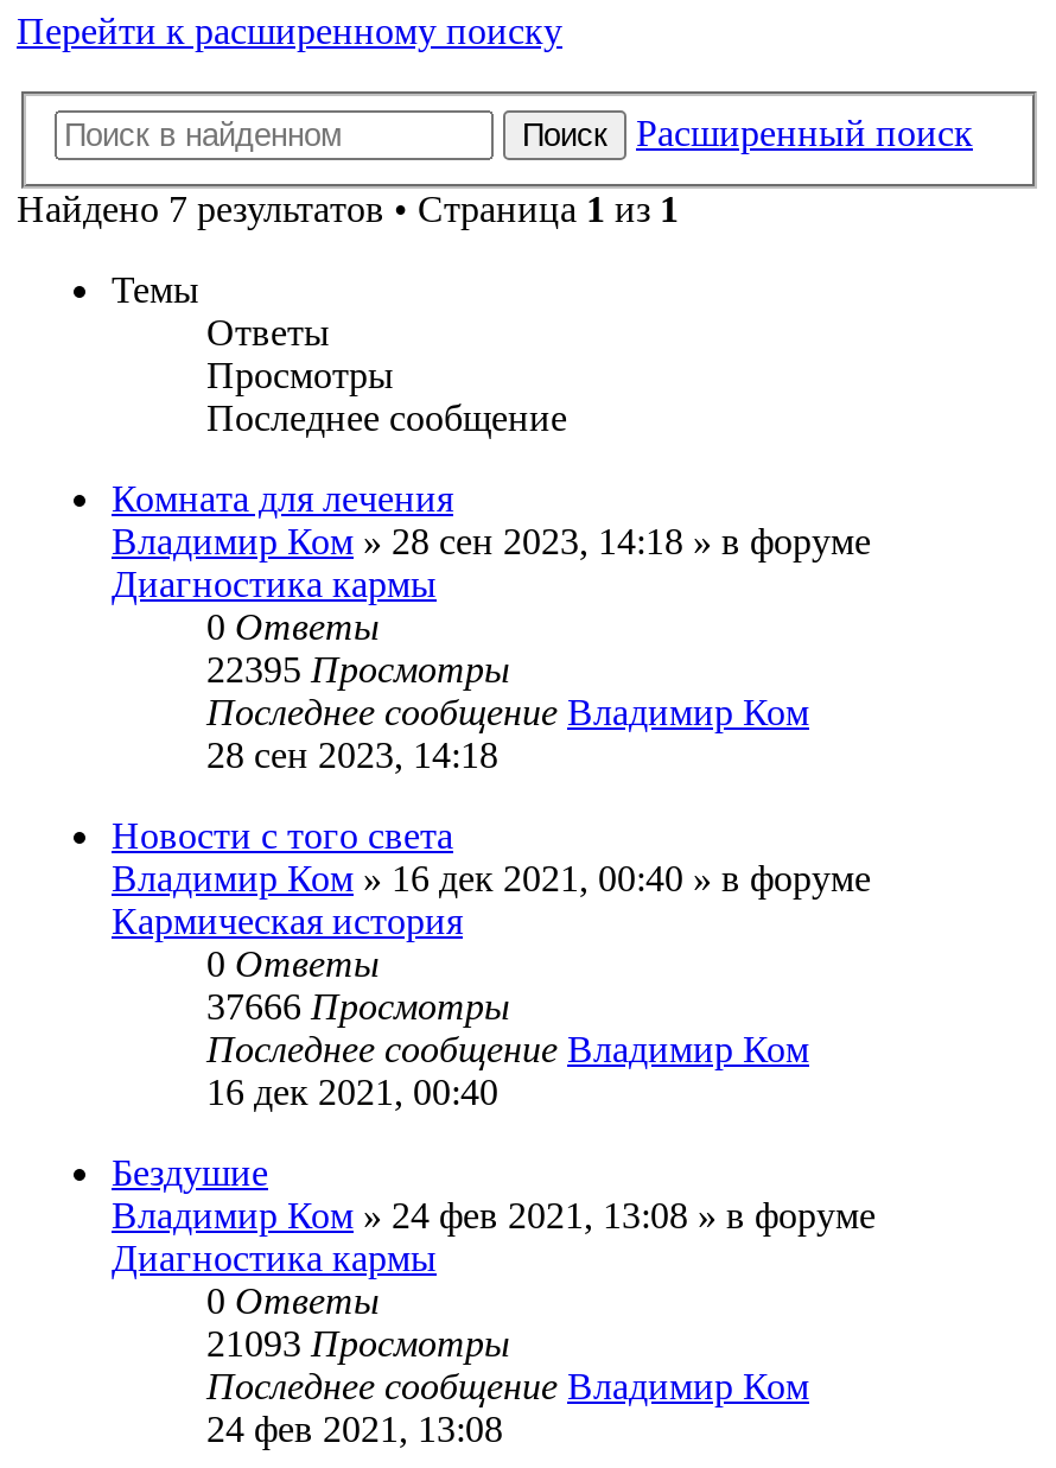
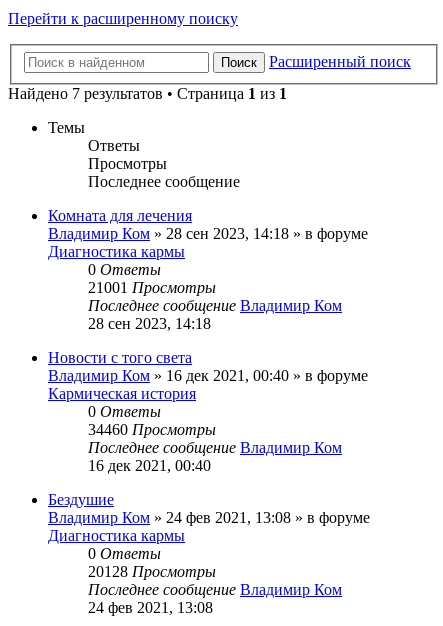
[206,649,510,689] 22395 Просмотры -> [88,279,216,296] 21001 Просмотры
[206,986,510,1027] 37666 Просмотры -> [88,421,216,438] 34460 Просмотры
[206,1323,510,1364] 21093 Просмотры -> [88,563,216,580] 20128 Просмотры

